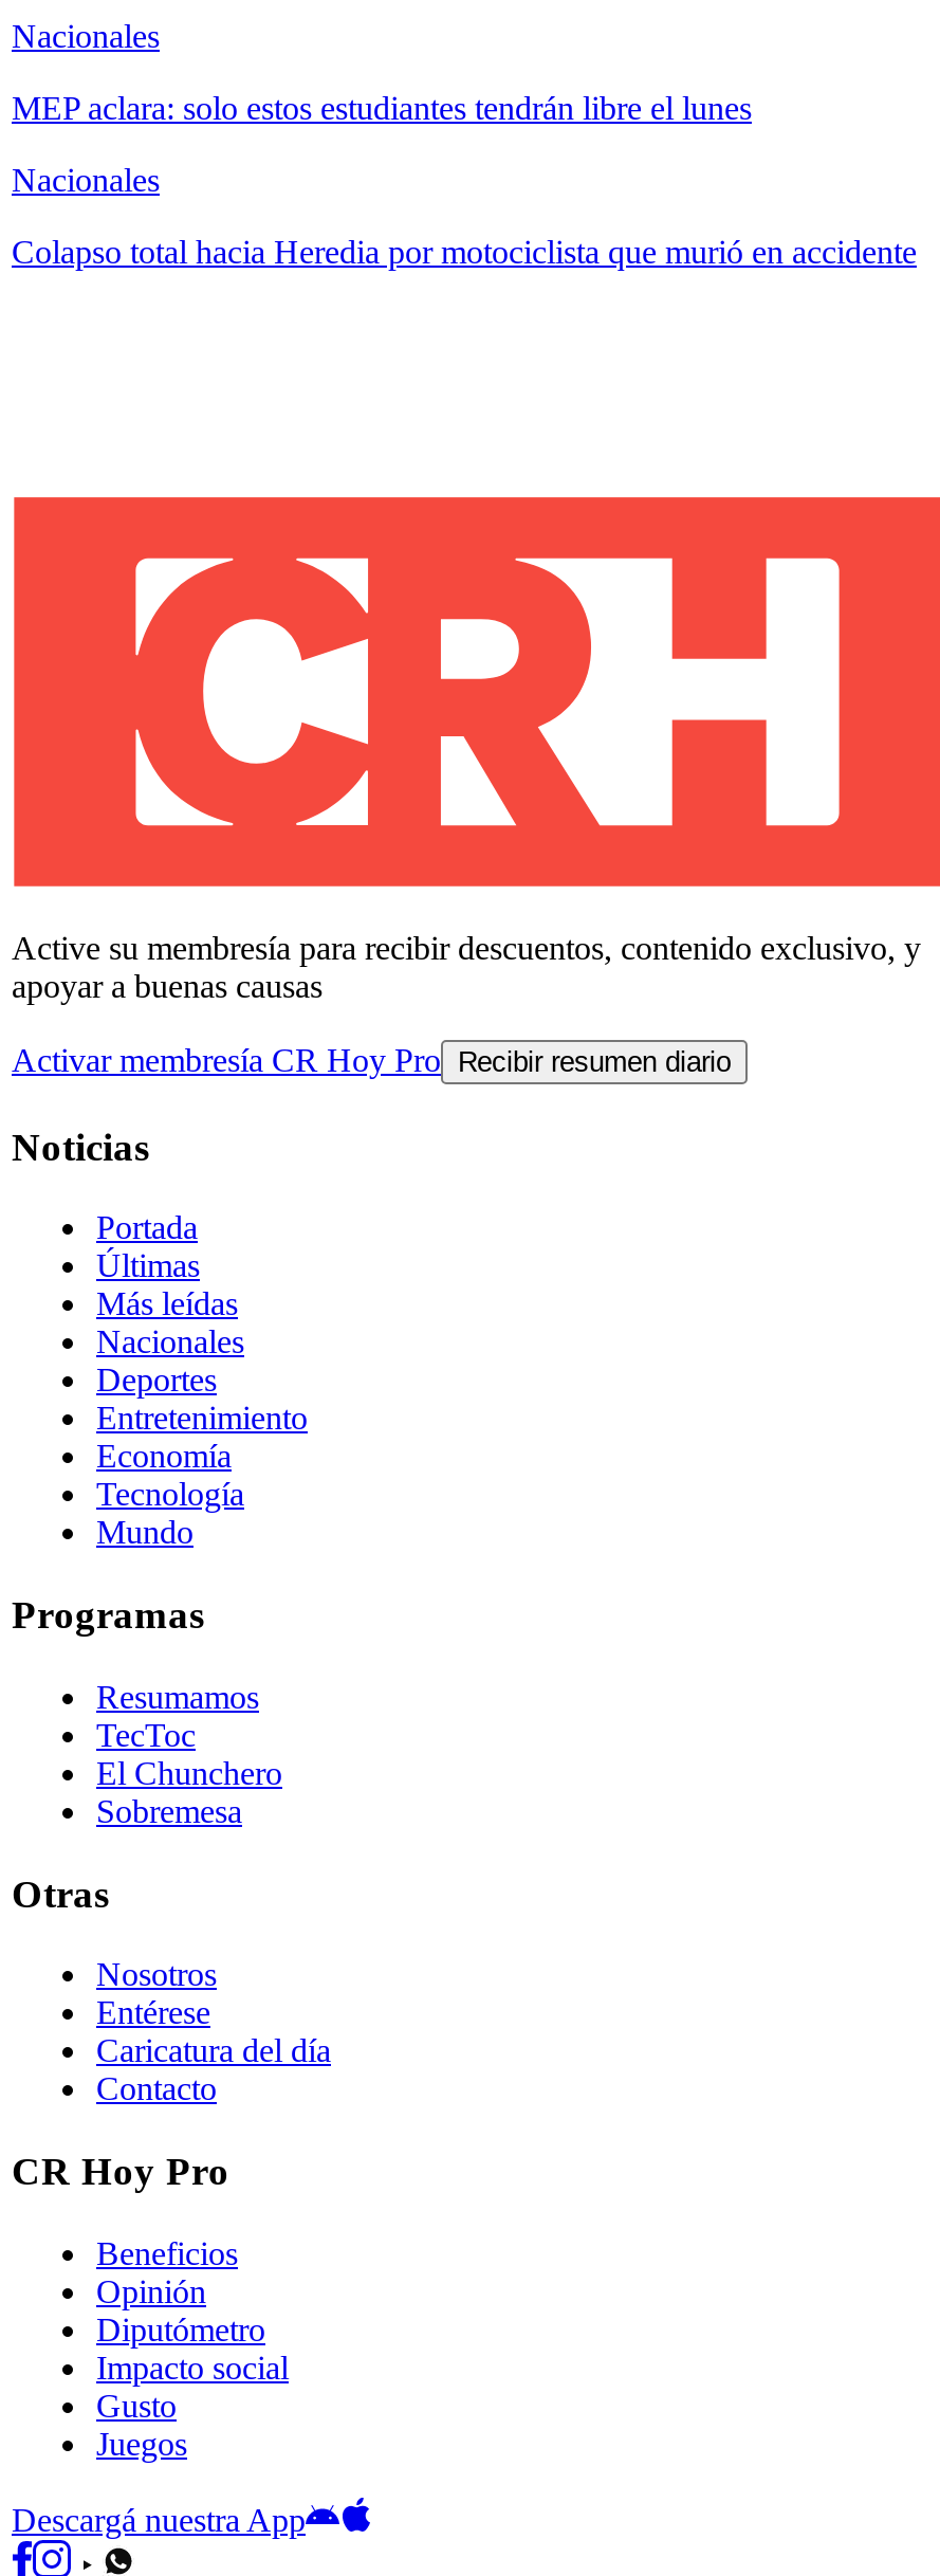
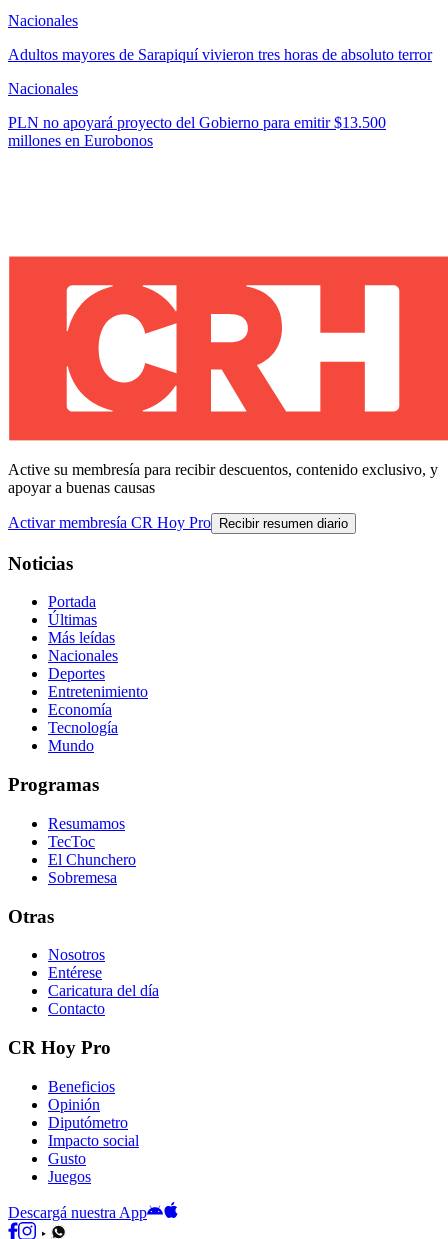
[12,90,752,126] MEP aclara: solo estos estudiantes tendrán libre el lunes -> [8,46,432,63] Adultos mayores de Sarapiquí vivieron tres horas de absoluto terror
[12,234,917,270] Colapso total hacia Heredia por motociclista que murió en accidente -> [8,114,386,149] PLN no apoyará proyecto del Gobierno para emitir $13.500 | millones en Eurobonos

